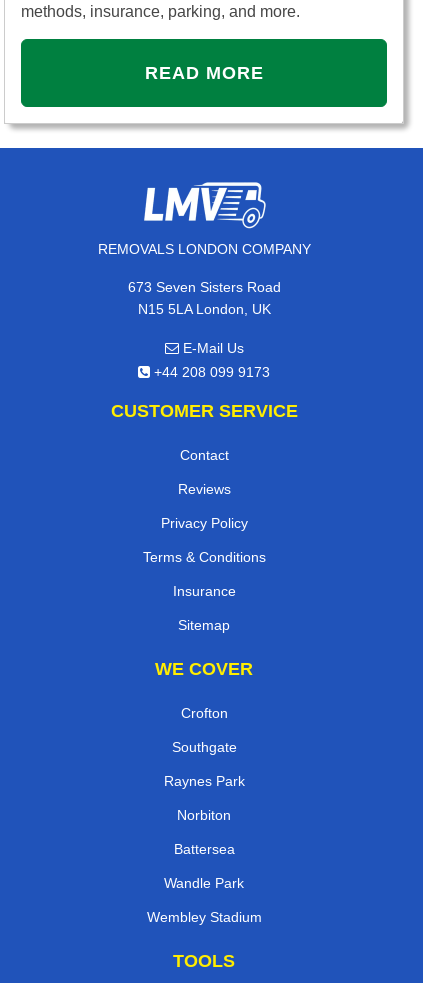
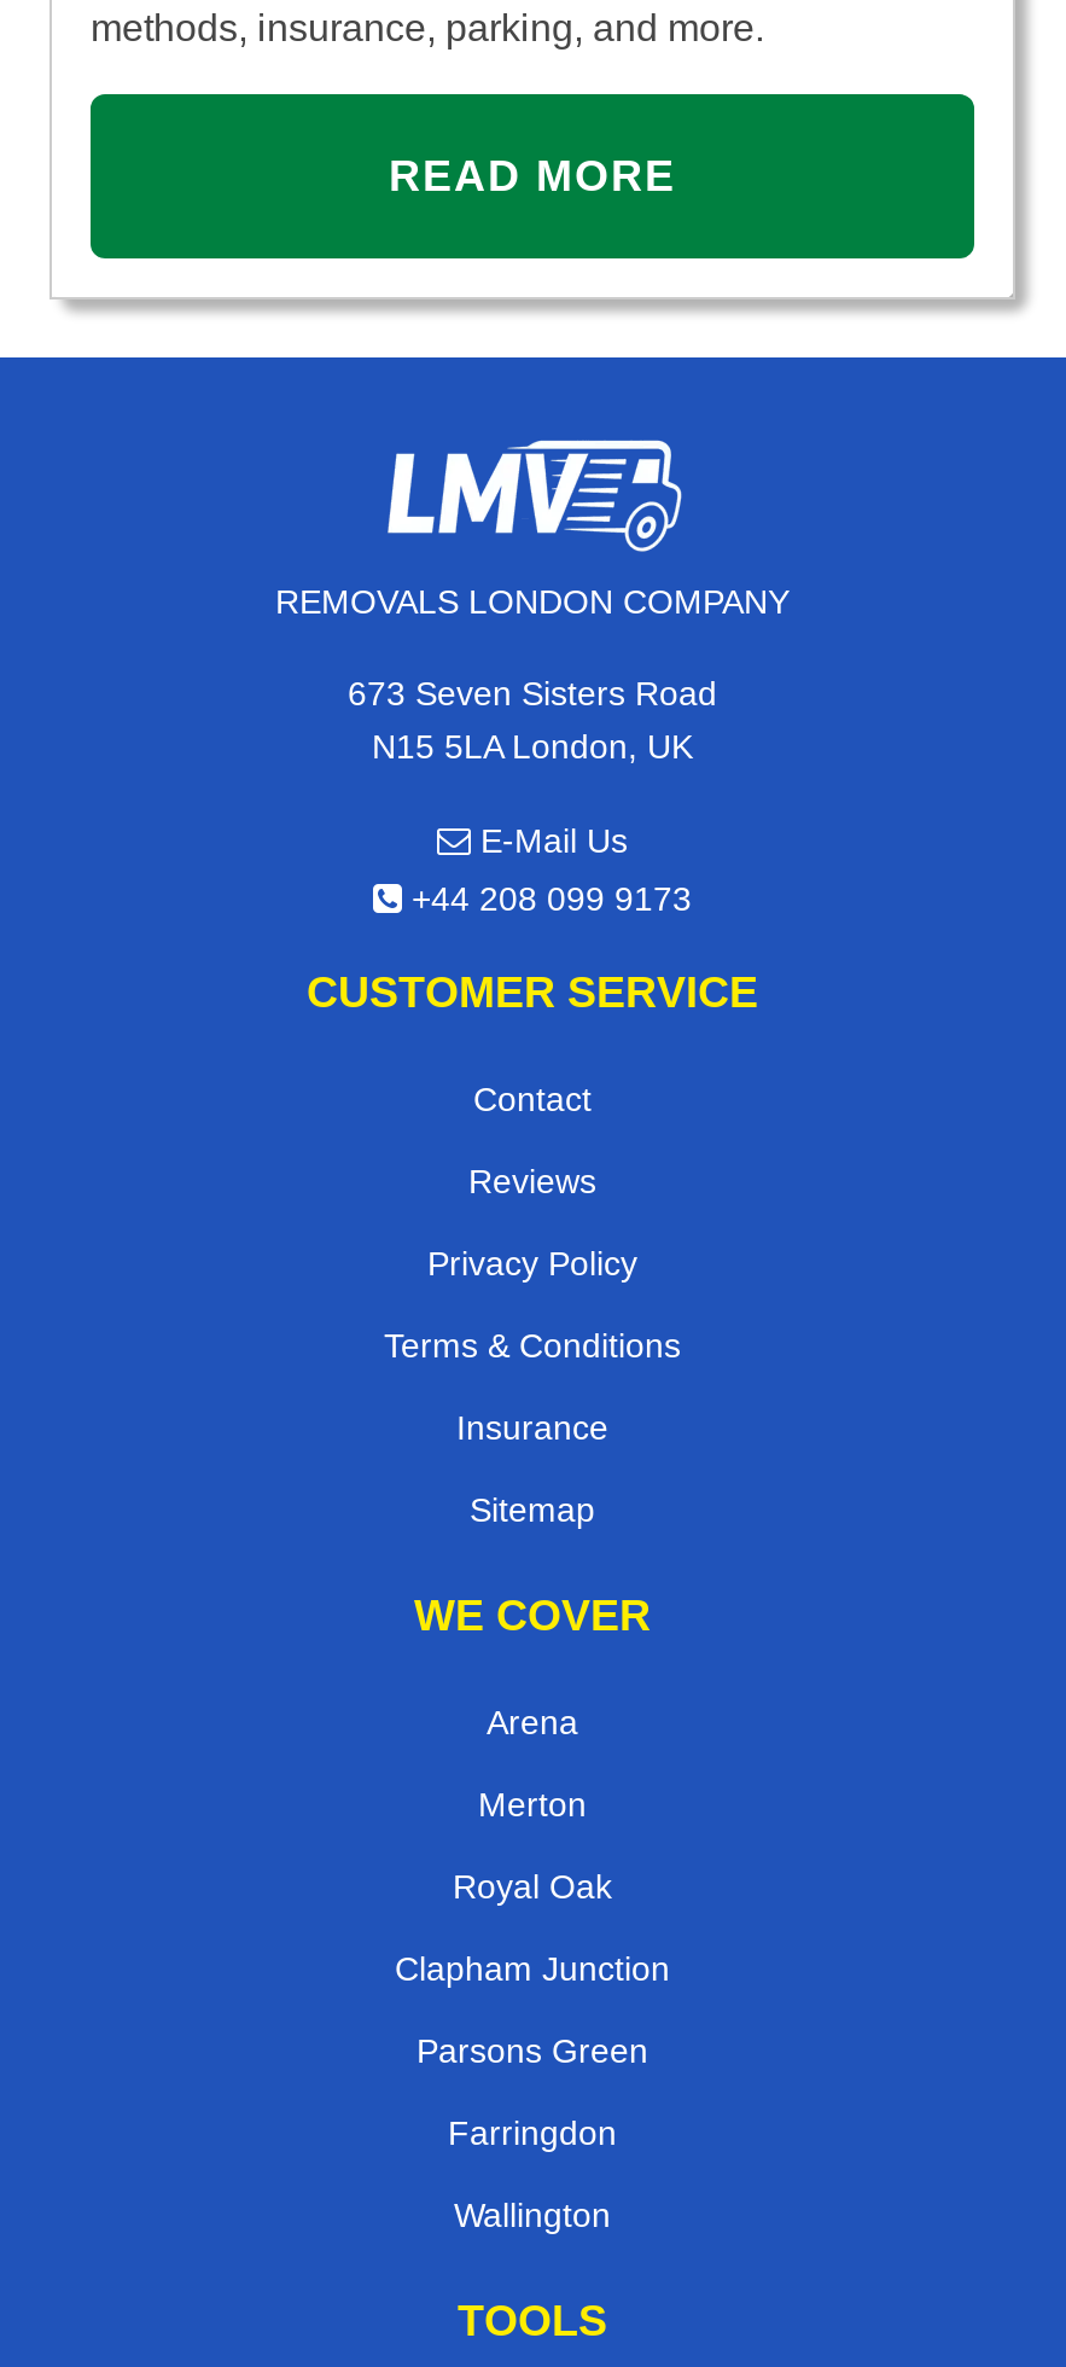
[180,705,227,721] Crofton -> [487,1702,578,1740] Arena
[171,739,236,755] Southgate -> [478,1784,587,1823] Merton
[163,773,244,789] Raynes Park -> [453,1866,612,1905] Royal Oak
[177,807,231,823] Norbiton -> [395,1948,670,1987] Clapham Junction
[173,841,234,857] Battersea -> [417,2030,648,2069] Parsons Green
[164,875,244,891] Wandle Park -> [448,2112,617,2151] Farringdon
[146,909,261,925] Wembley Stadium -> [454,2195,611,2233] Wallington

